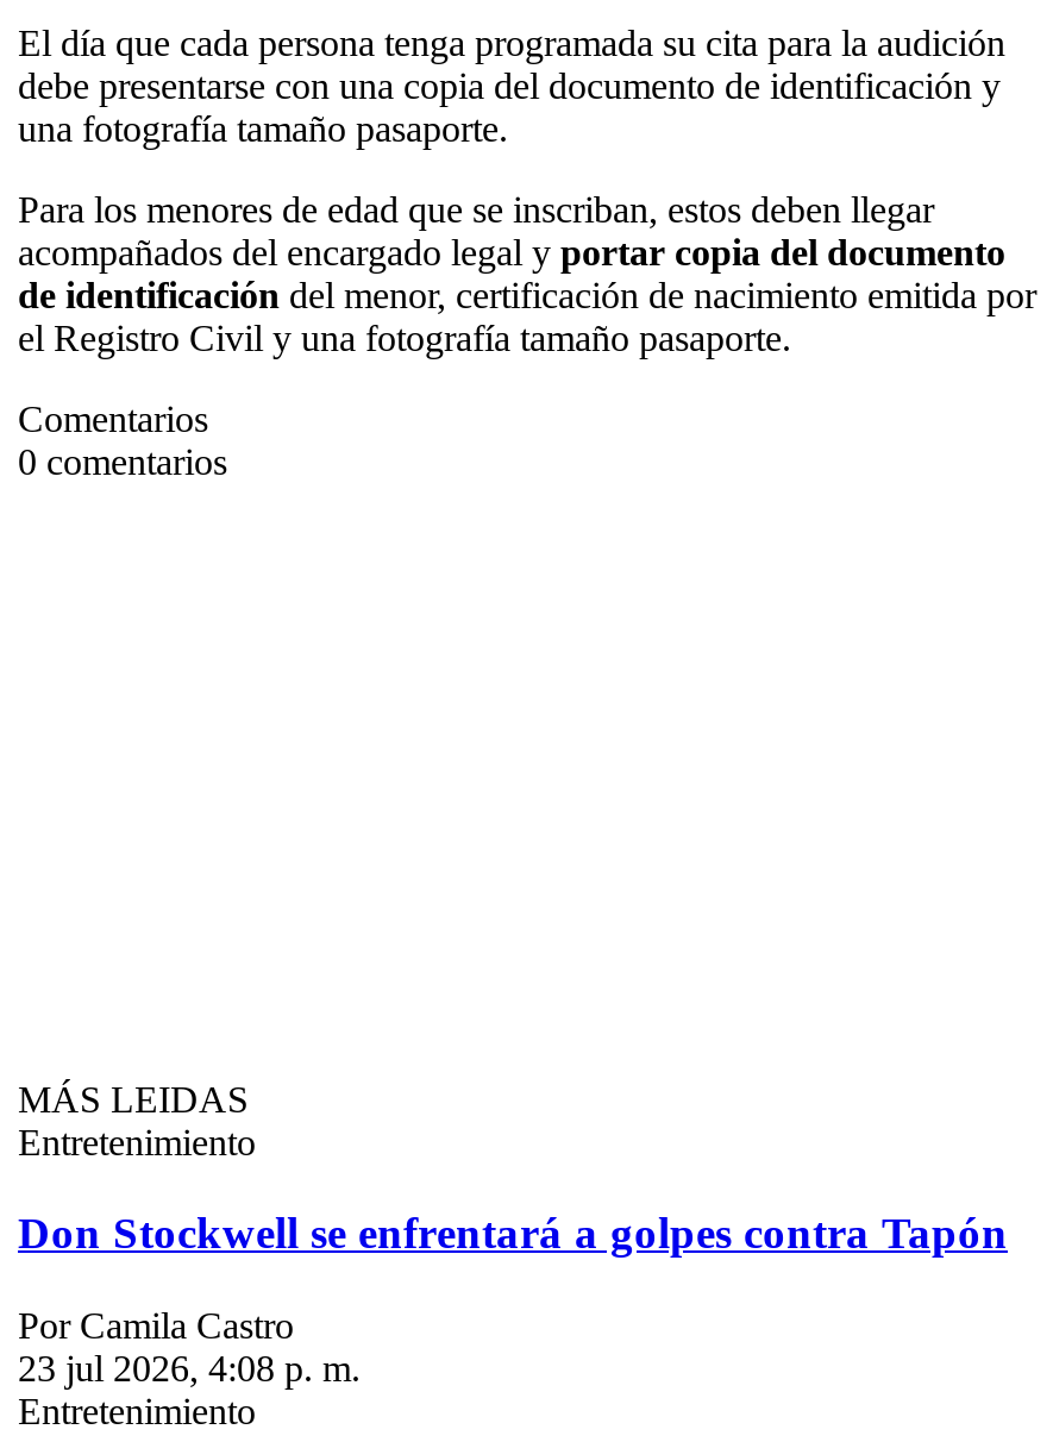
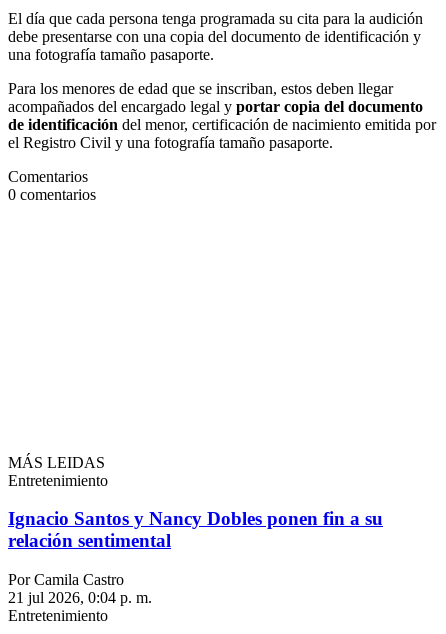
[18,1209,1008,1259] Don Stockwell se enfrentará a golpes contra Tapón -> [8,508,383,551] Ignacio Santos y Nancy Dobles ponen fin a su | relación sentimental
[18,1348,361,1389] 23 jul 2026, 4:08 p. m. -> [8,589,152,606] 21 jul 2026, 0:04 p. m.

